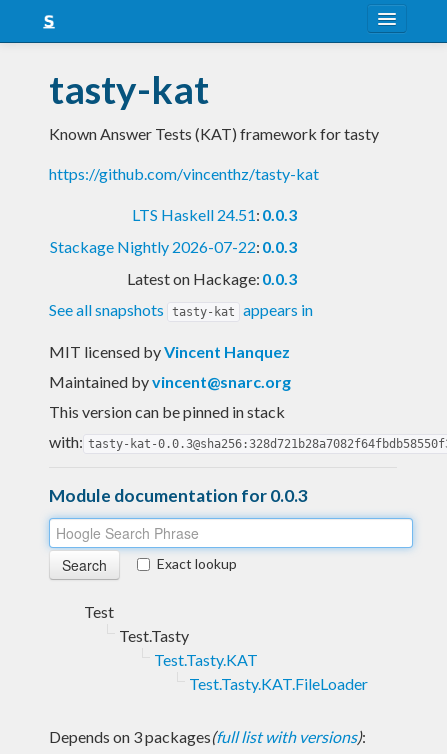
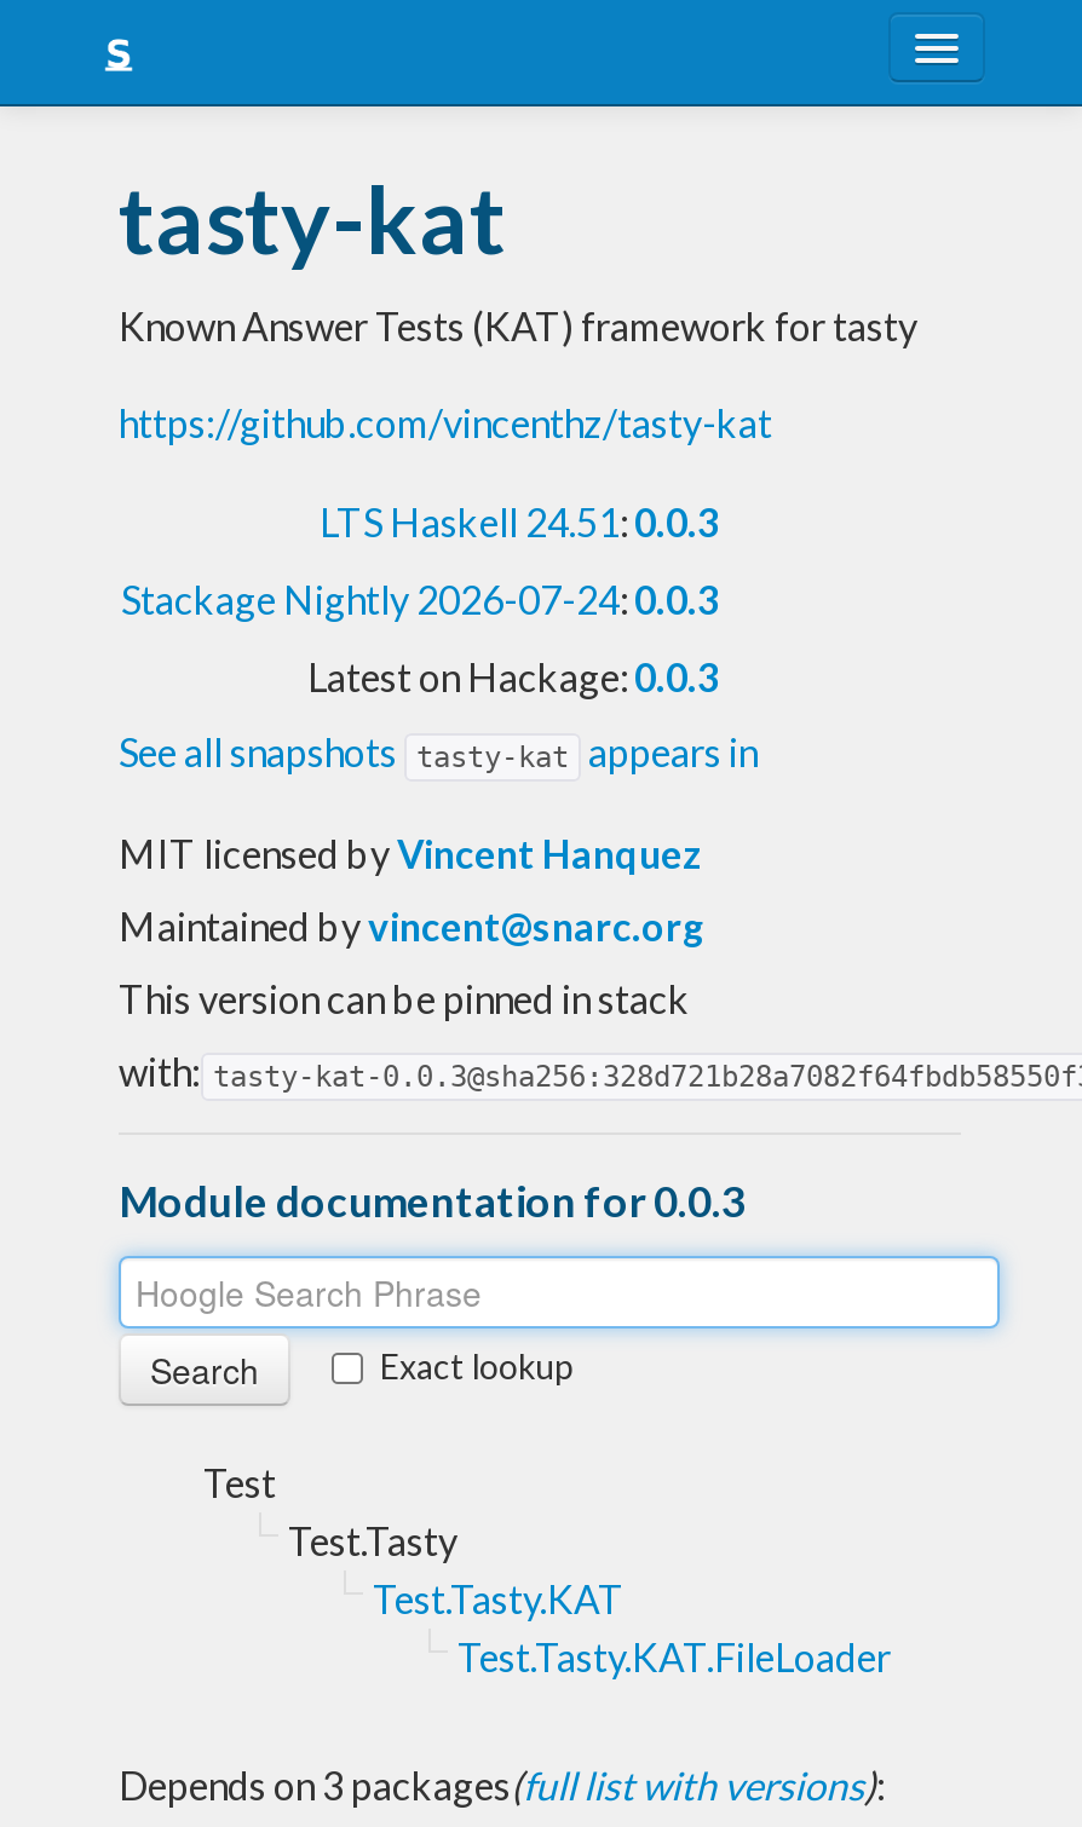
[50,237,297,256] Stackage Nightly 2026-07-22: 0.0.3 -> [121,576,719,622] Stackage Nightly 2026-07-24: 0.0.3

